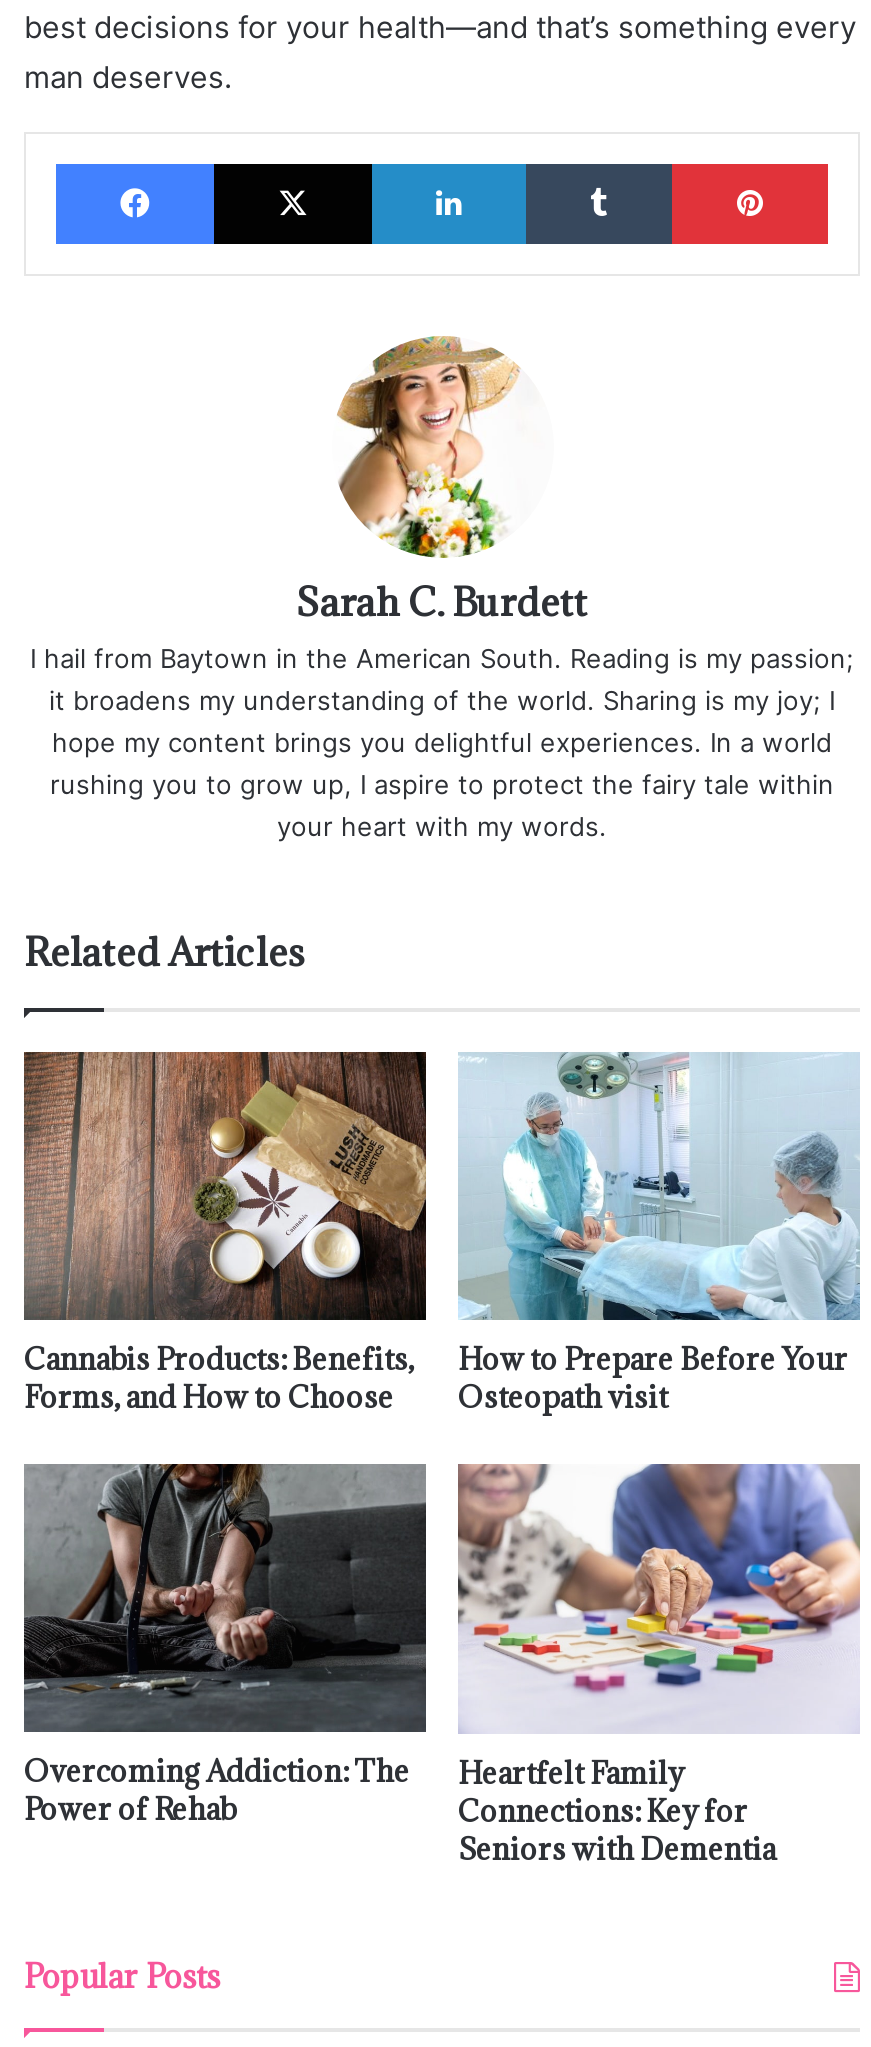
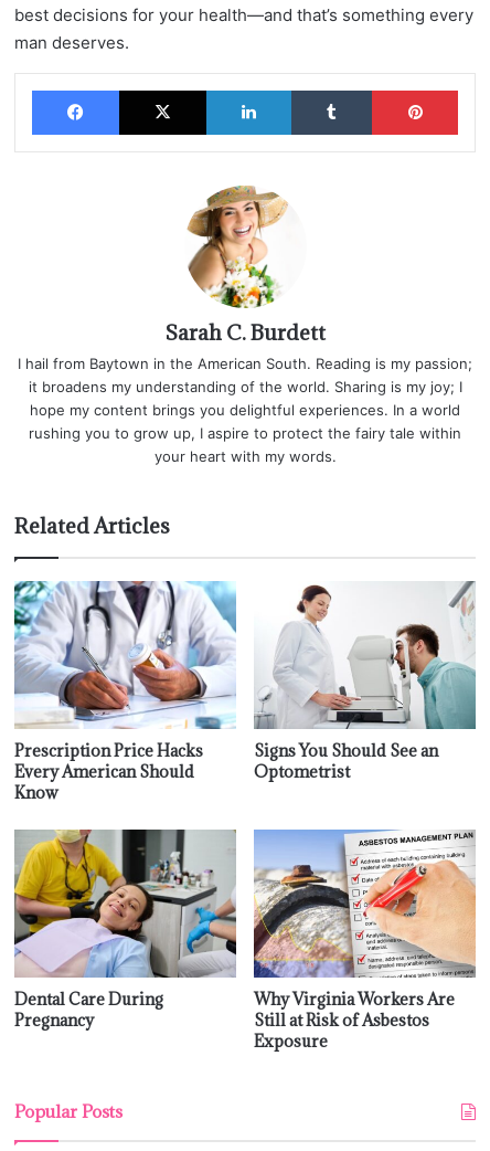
[22,1050,428,1417] [image] | Cannabis Products: Benefits, | Forms, and How to Choose -> [13,580,237,803] [image] | Prescription Price Hacks | Every American Should | Know
[458,1050,860,1416] [image] | How to Prepare Before Your | Osteopath visit -> [254,581,476,782] [image] | Signs You Should See an | Optometrist
[24,1462,426,1829] [image] | Overcoming Addiction: The | Power of Rehab -> [14,830,236,1031] [image] | Dental Care During | Pregnancy
[456,1462,860,1867] [image] | Heartfelt Family | Connections: Key for | Seniors with Dementia -> [253,828,476,1052] [image] | Why Virginia Workers Are | Still at Risk of Asbestos | Exposure

